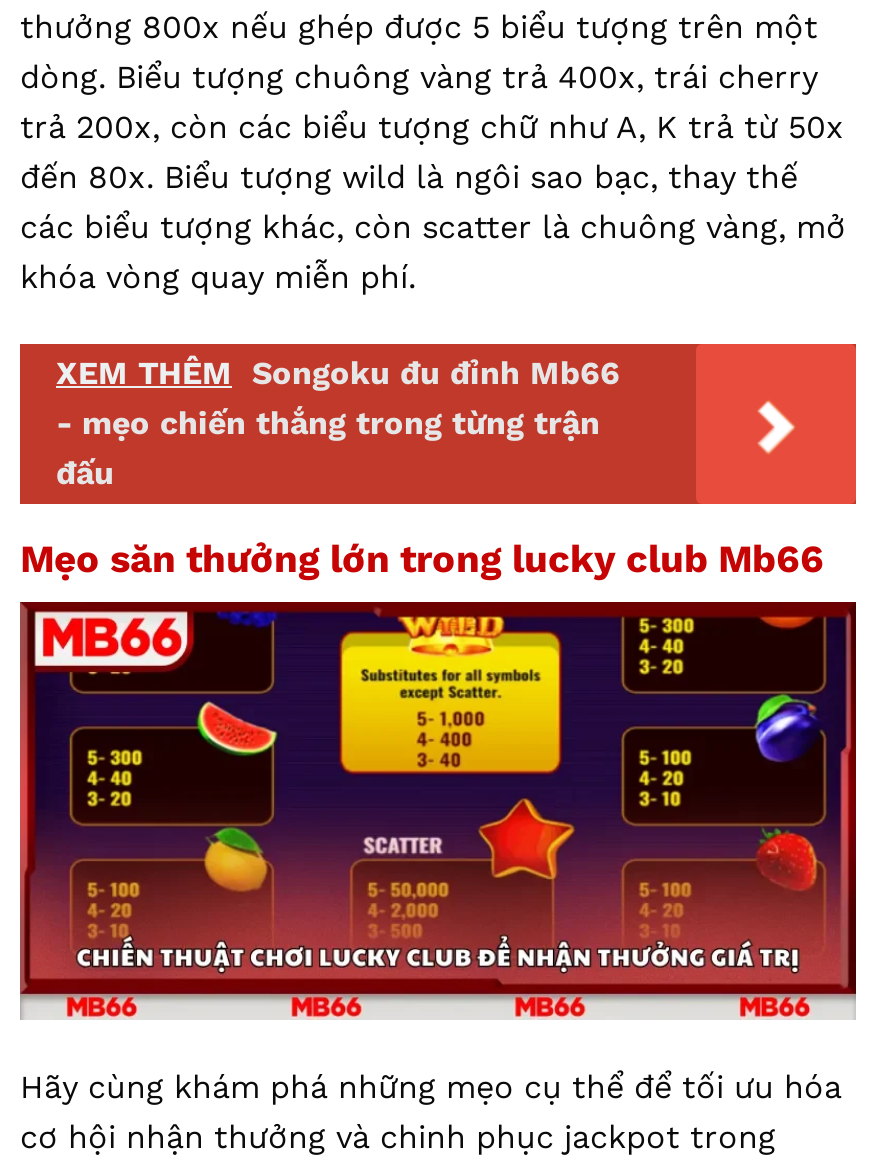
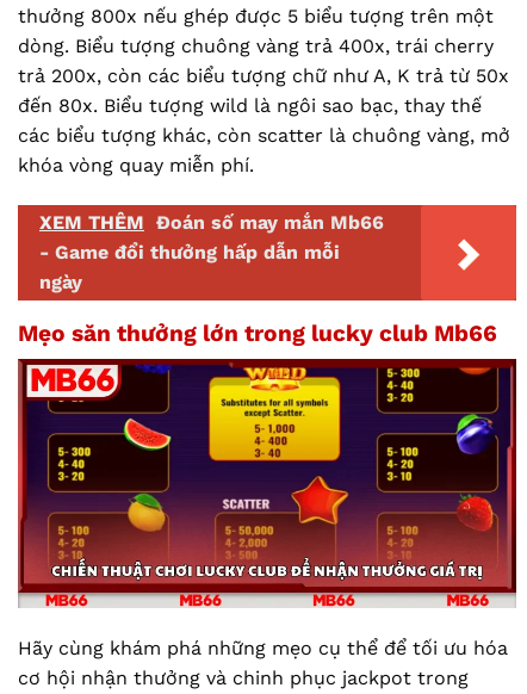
[56,354,620,492] XEM THÊM Songoku đu đỉnh Mb66 | - mẹo chiến thắng trong từng trận | đấu -> [39,211,384,293] XEM THÊM Đoán số may mắn Mb66 | - Game đổi thưởng hấp dẫn mỗi | ngày

